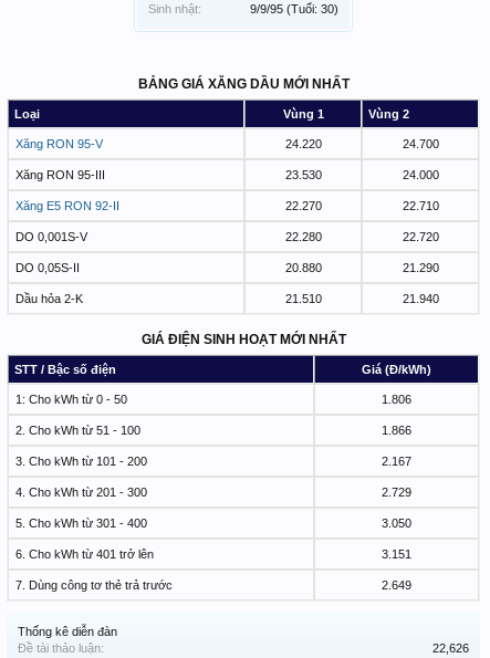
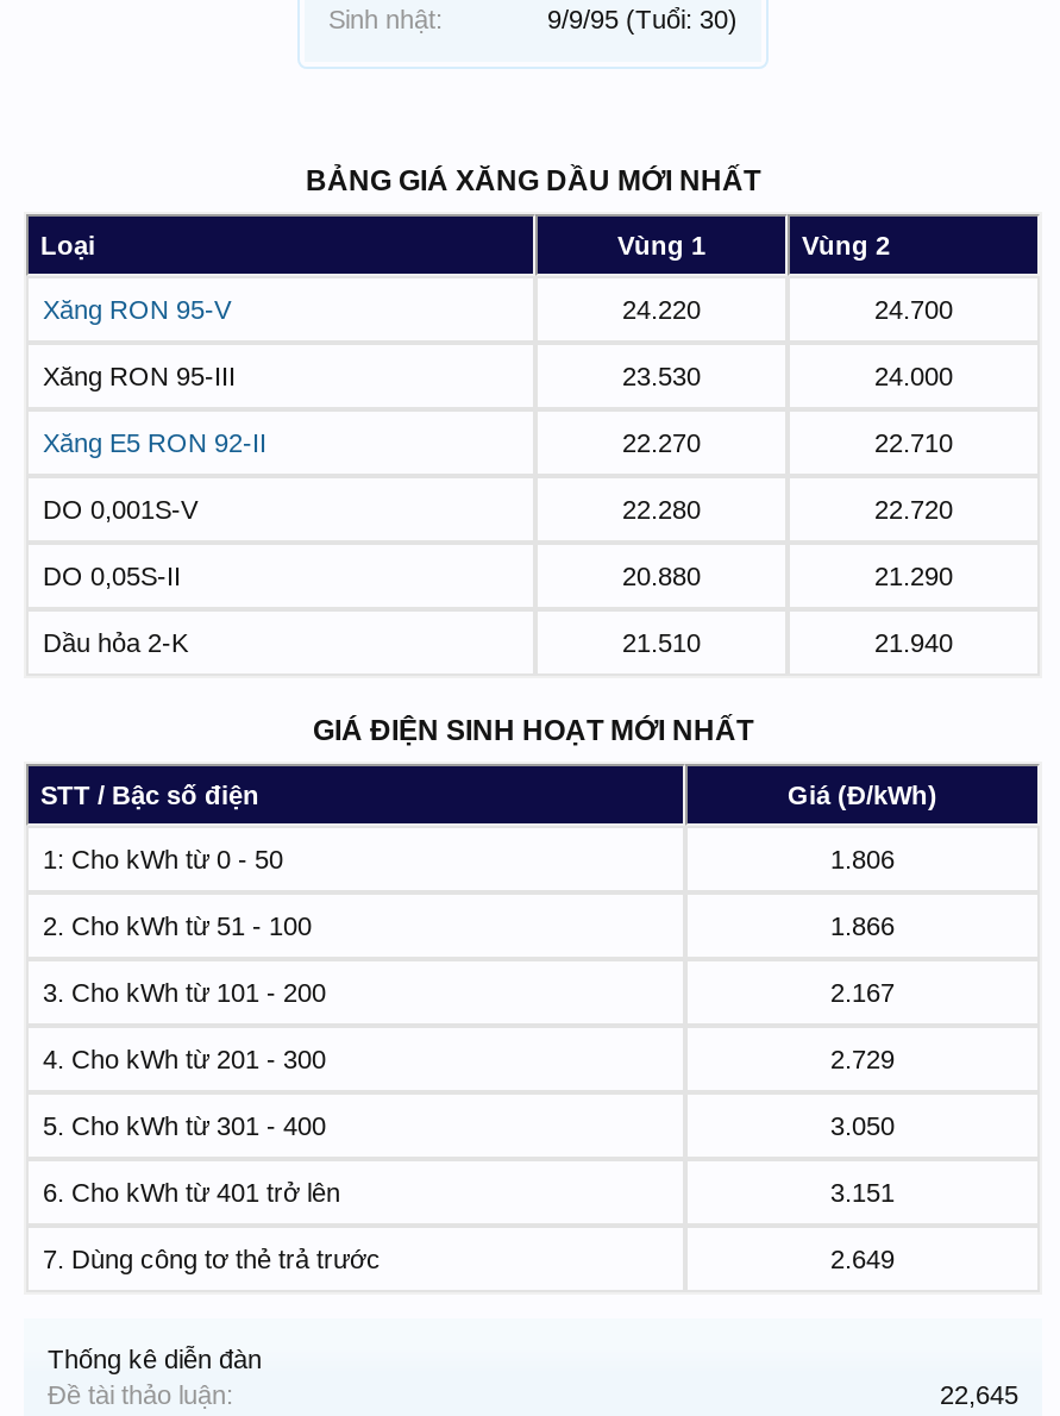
[432,642,469,655] 22,626 -> [940,1381,1018,1409] 22,645

